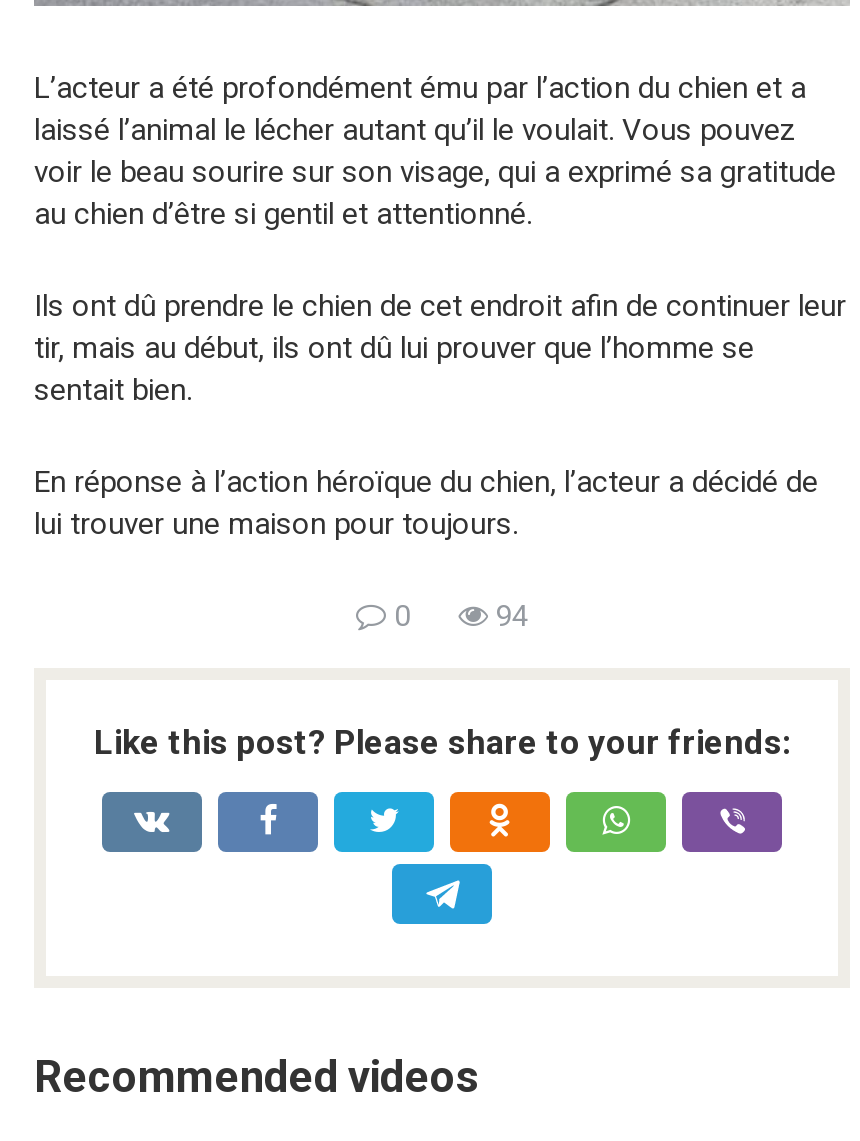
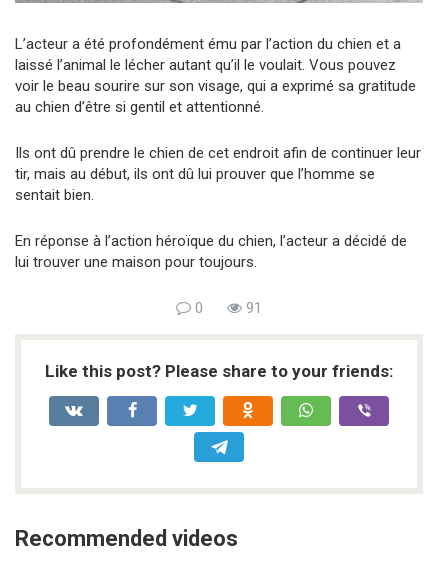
[488,598,528,634] 94 -> [242,299,262,317] 91

